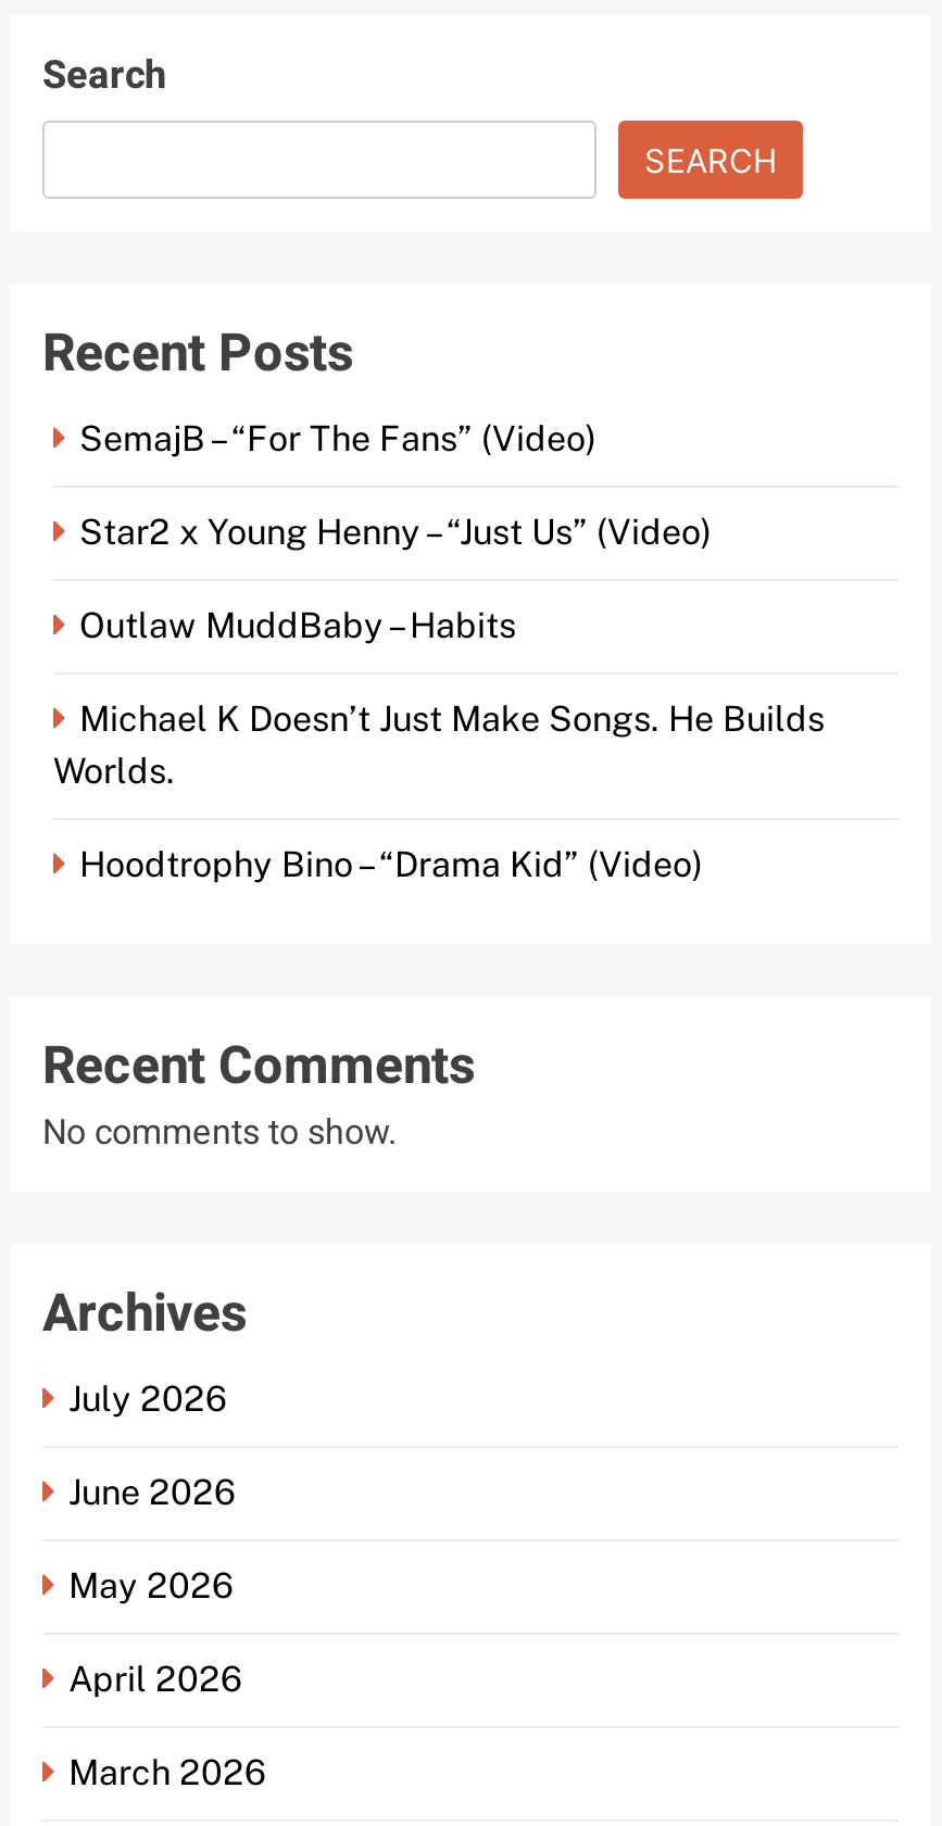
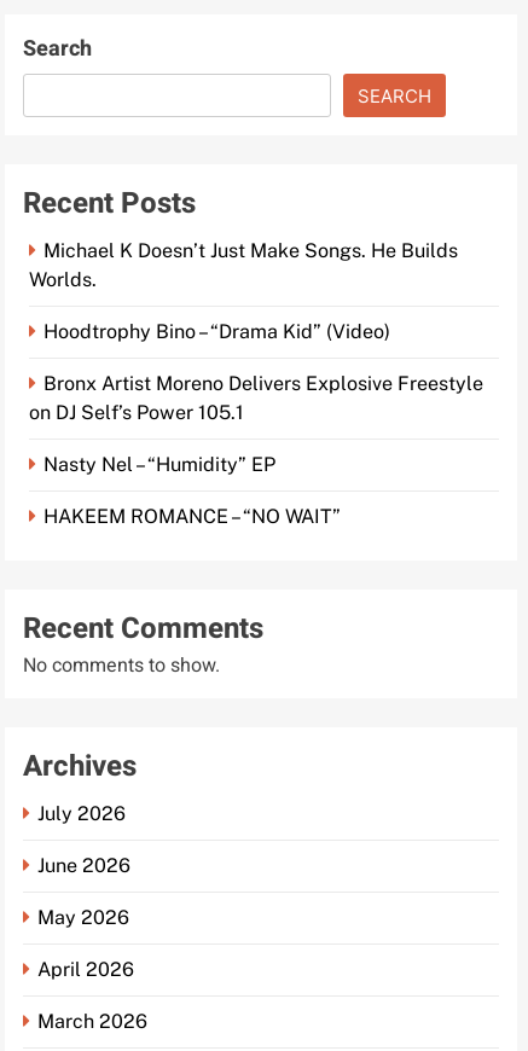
[79,418,712,646] SemajB – “For The Fans” (Video) | Star2 x Young Henny – “Just Us” (Video) | Outlaw MuddBaby – Habits -> none
moved [53,698,825,885] -> [29,239,458,343]: Michael K Doesn’t Just Make Songs. He Builds | Worlds. | Hoodtrophy Bino – “Drama Kid” (Video)
none -> [29,372,483,528] Bronx Artist Moreno Delivers Explosive Freestyle | on DJ Self’s Power 105.1 | Nasty Nel – “Humidity” EP | HAKEEM ROMANCE – “NO WAIT”

